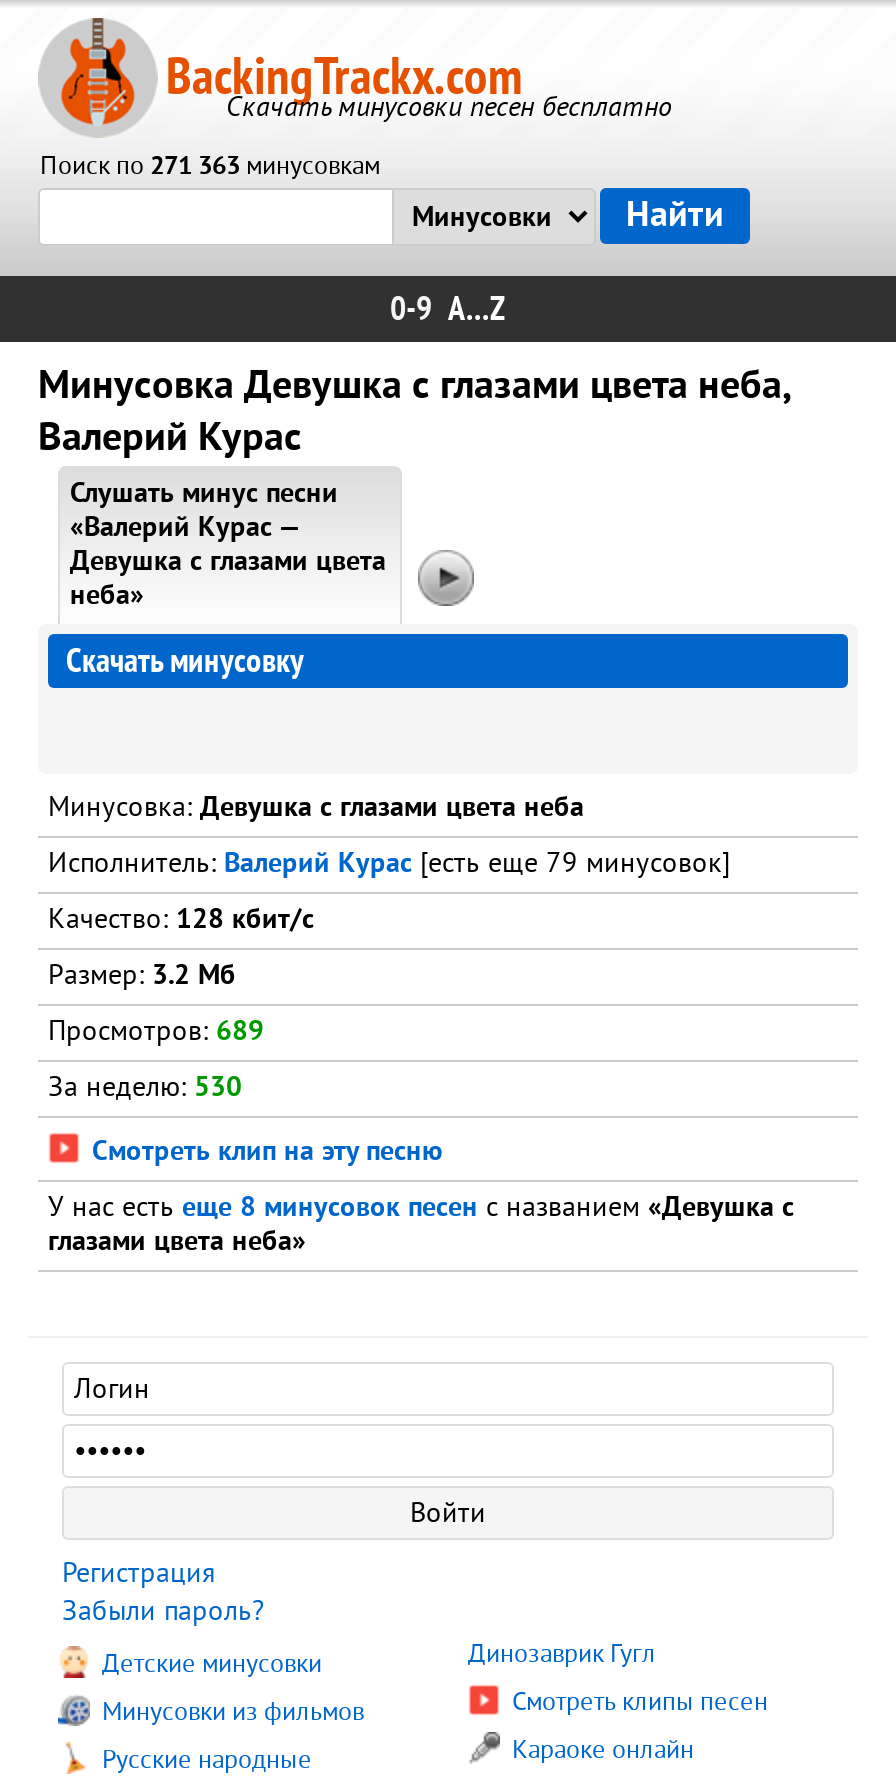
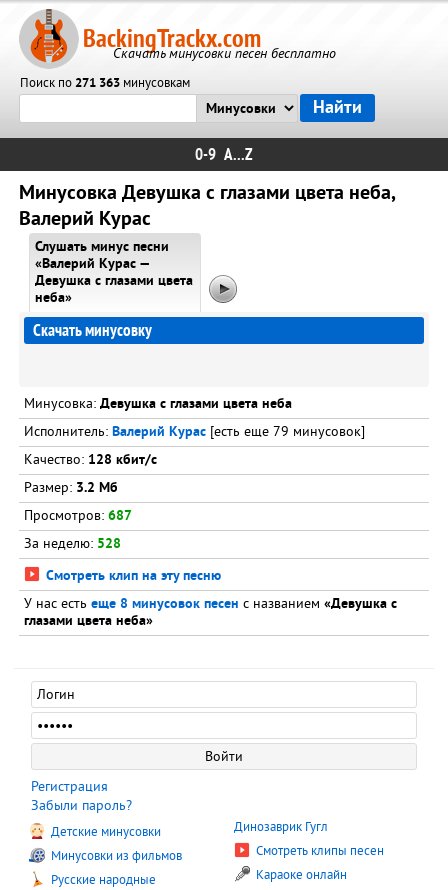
[48,1016,264,1050] Просмотров: 689 -> [24,508,132,525] Просмотров: 687
[48,1072,242,1106] За неделю: 530 -> [24,536,121,553] За неделю: 528

